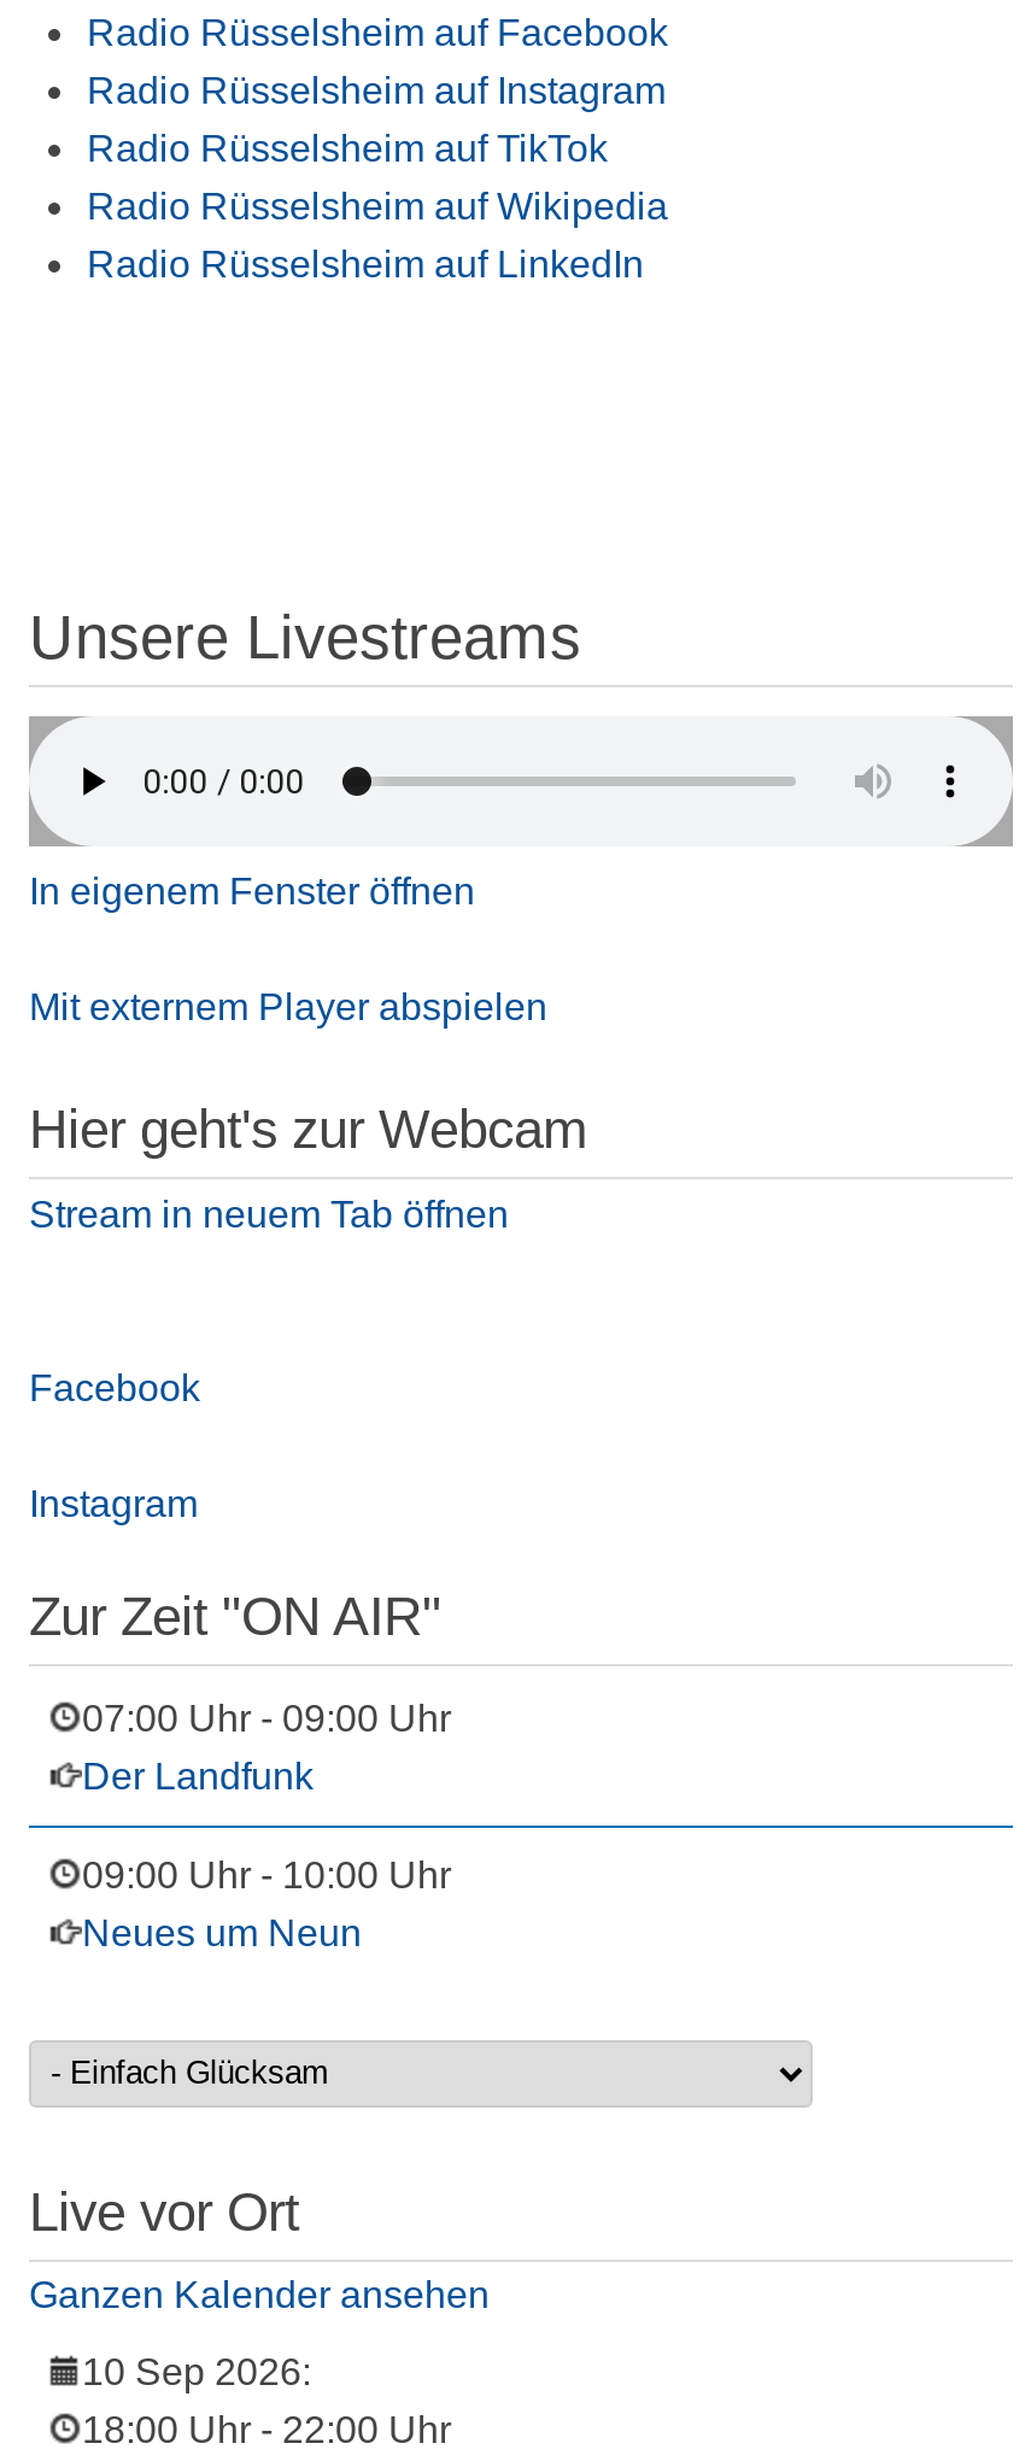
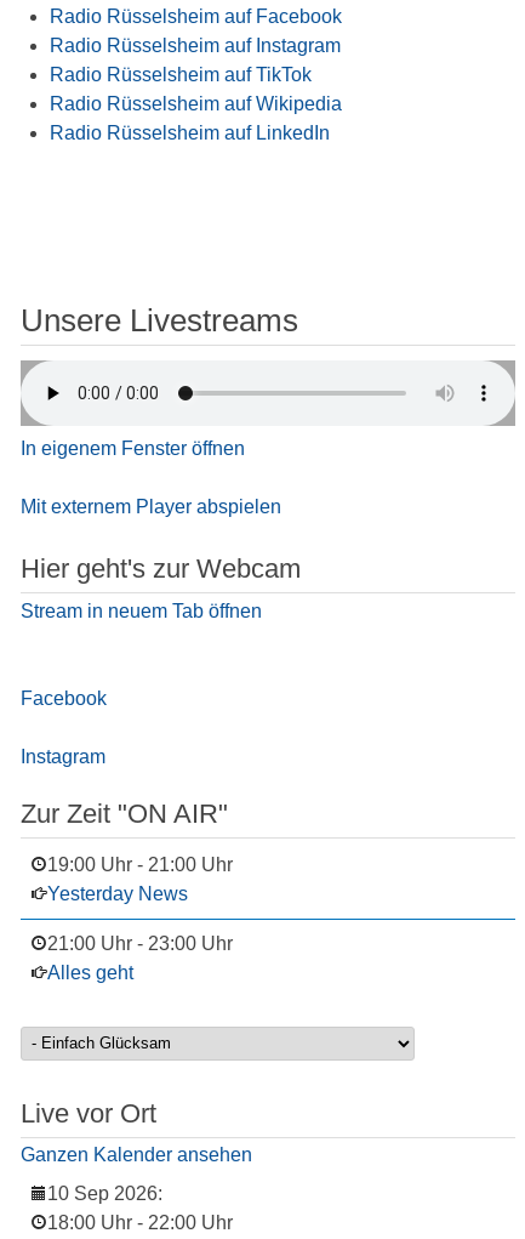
[82,1697,451,1796] 07:00 Uhr - 09:00 Uhr | Der Landfunk -> [47,854,233,904] 19:00 Uhr - 21:00 Uhr | Yesterday News
[82,1854,451,1953] 09:00 Uhr - 10:00 Uhr | Neues um Neun -> [47,933,233,983] 21:00 Uhr - 23:00 Uhr | Alles geht

